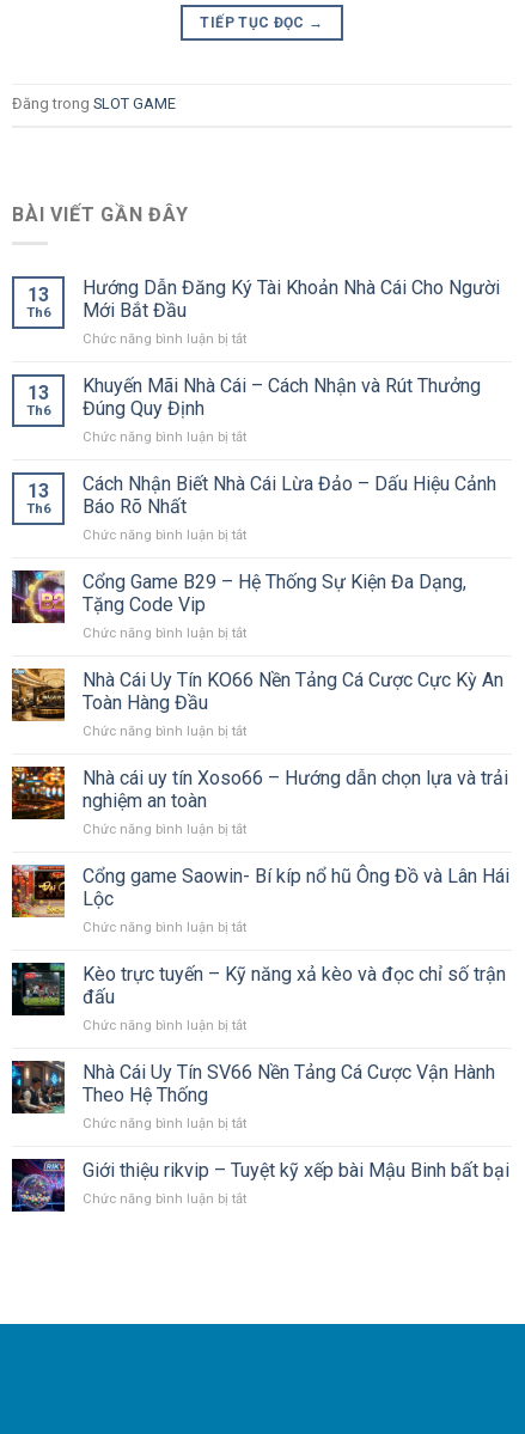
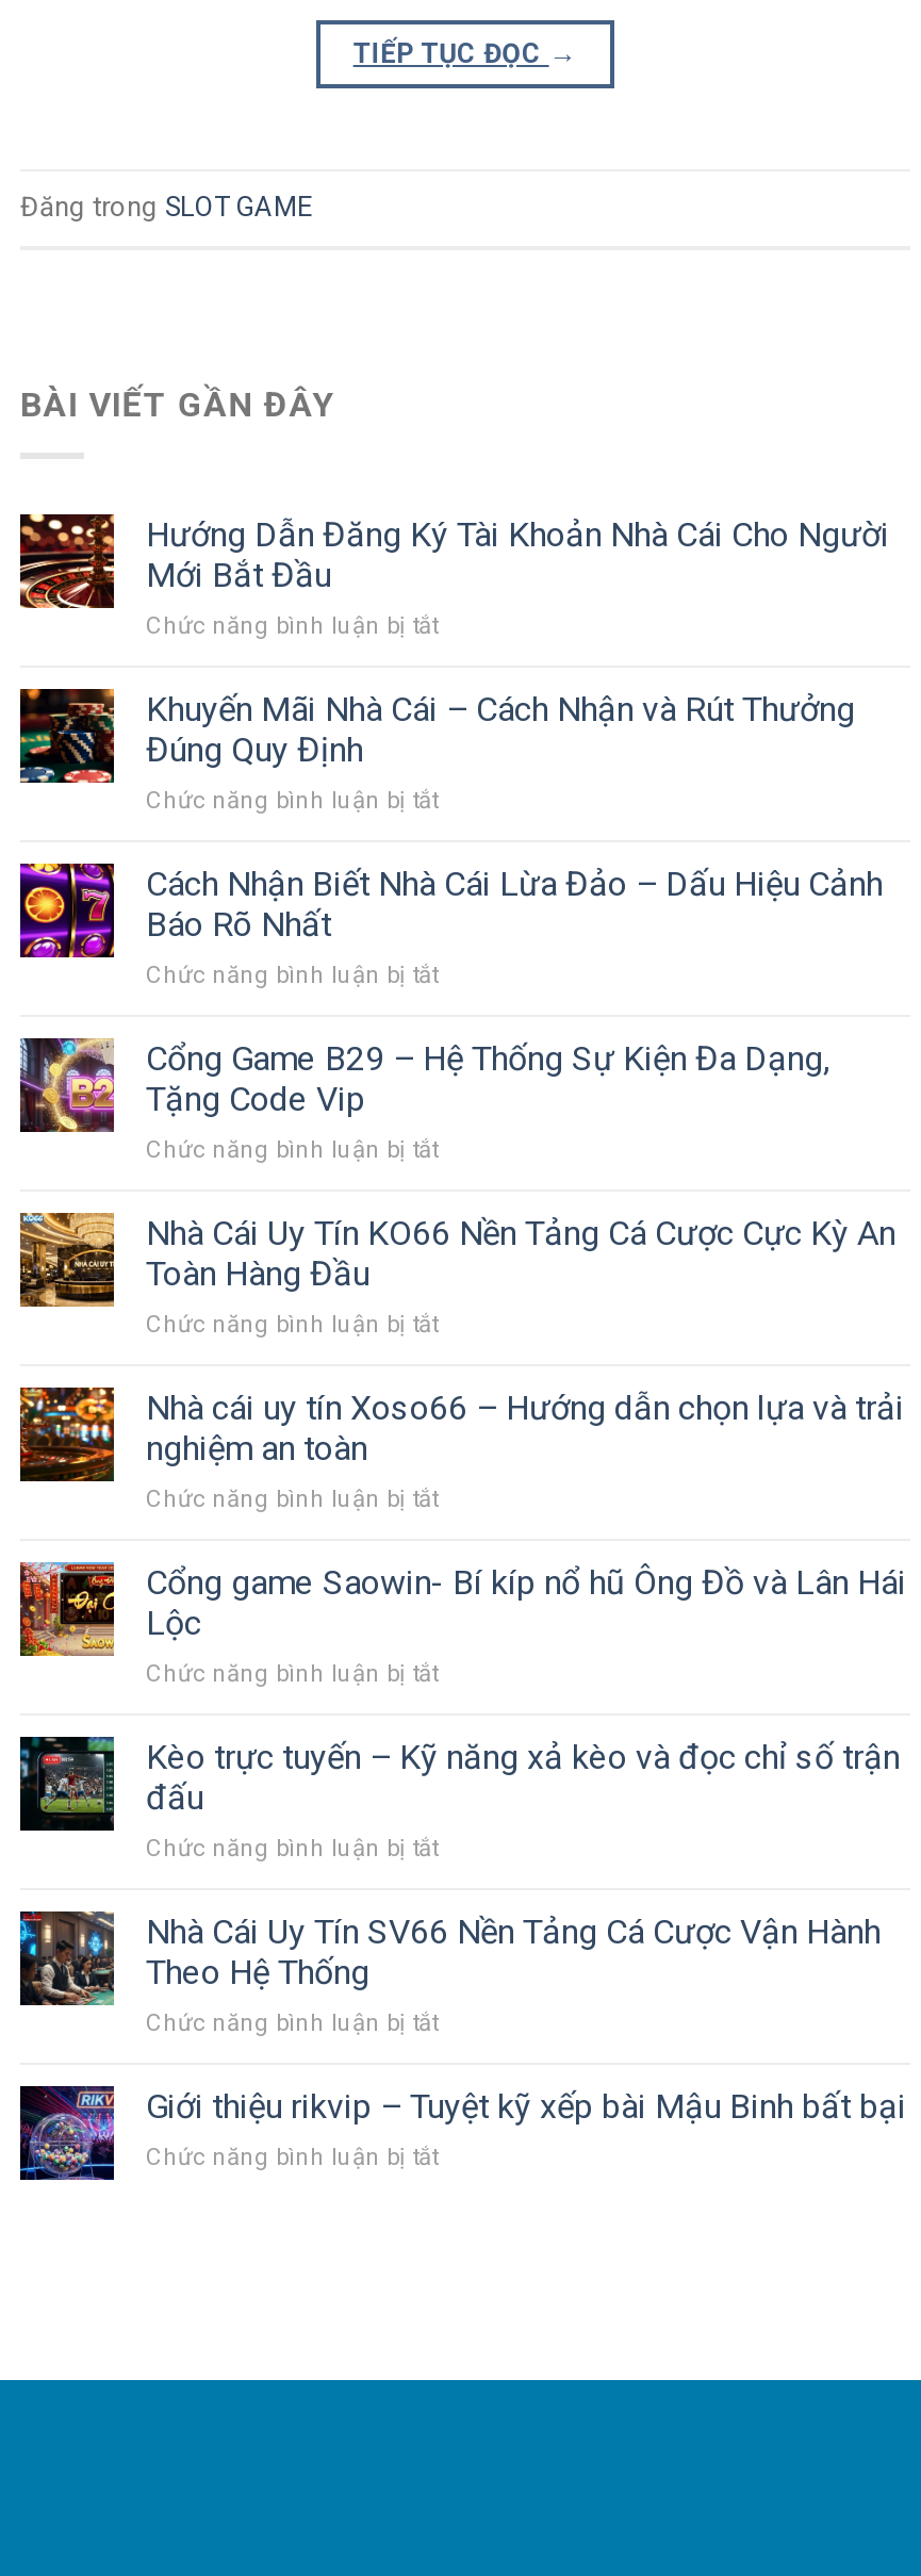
[26,284,50,321] 13 | Th6 -> none
[26,382,50,419] 13 | Th6 -> none
[26,480,50,517] 13 | Th6 -> none

